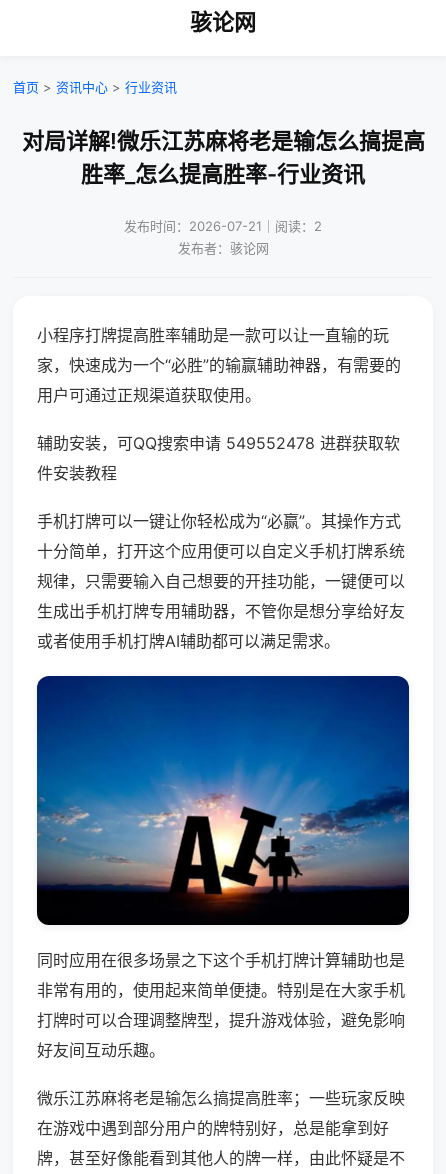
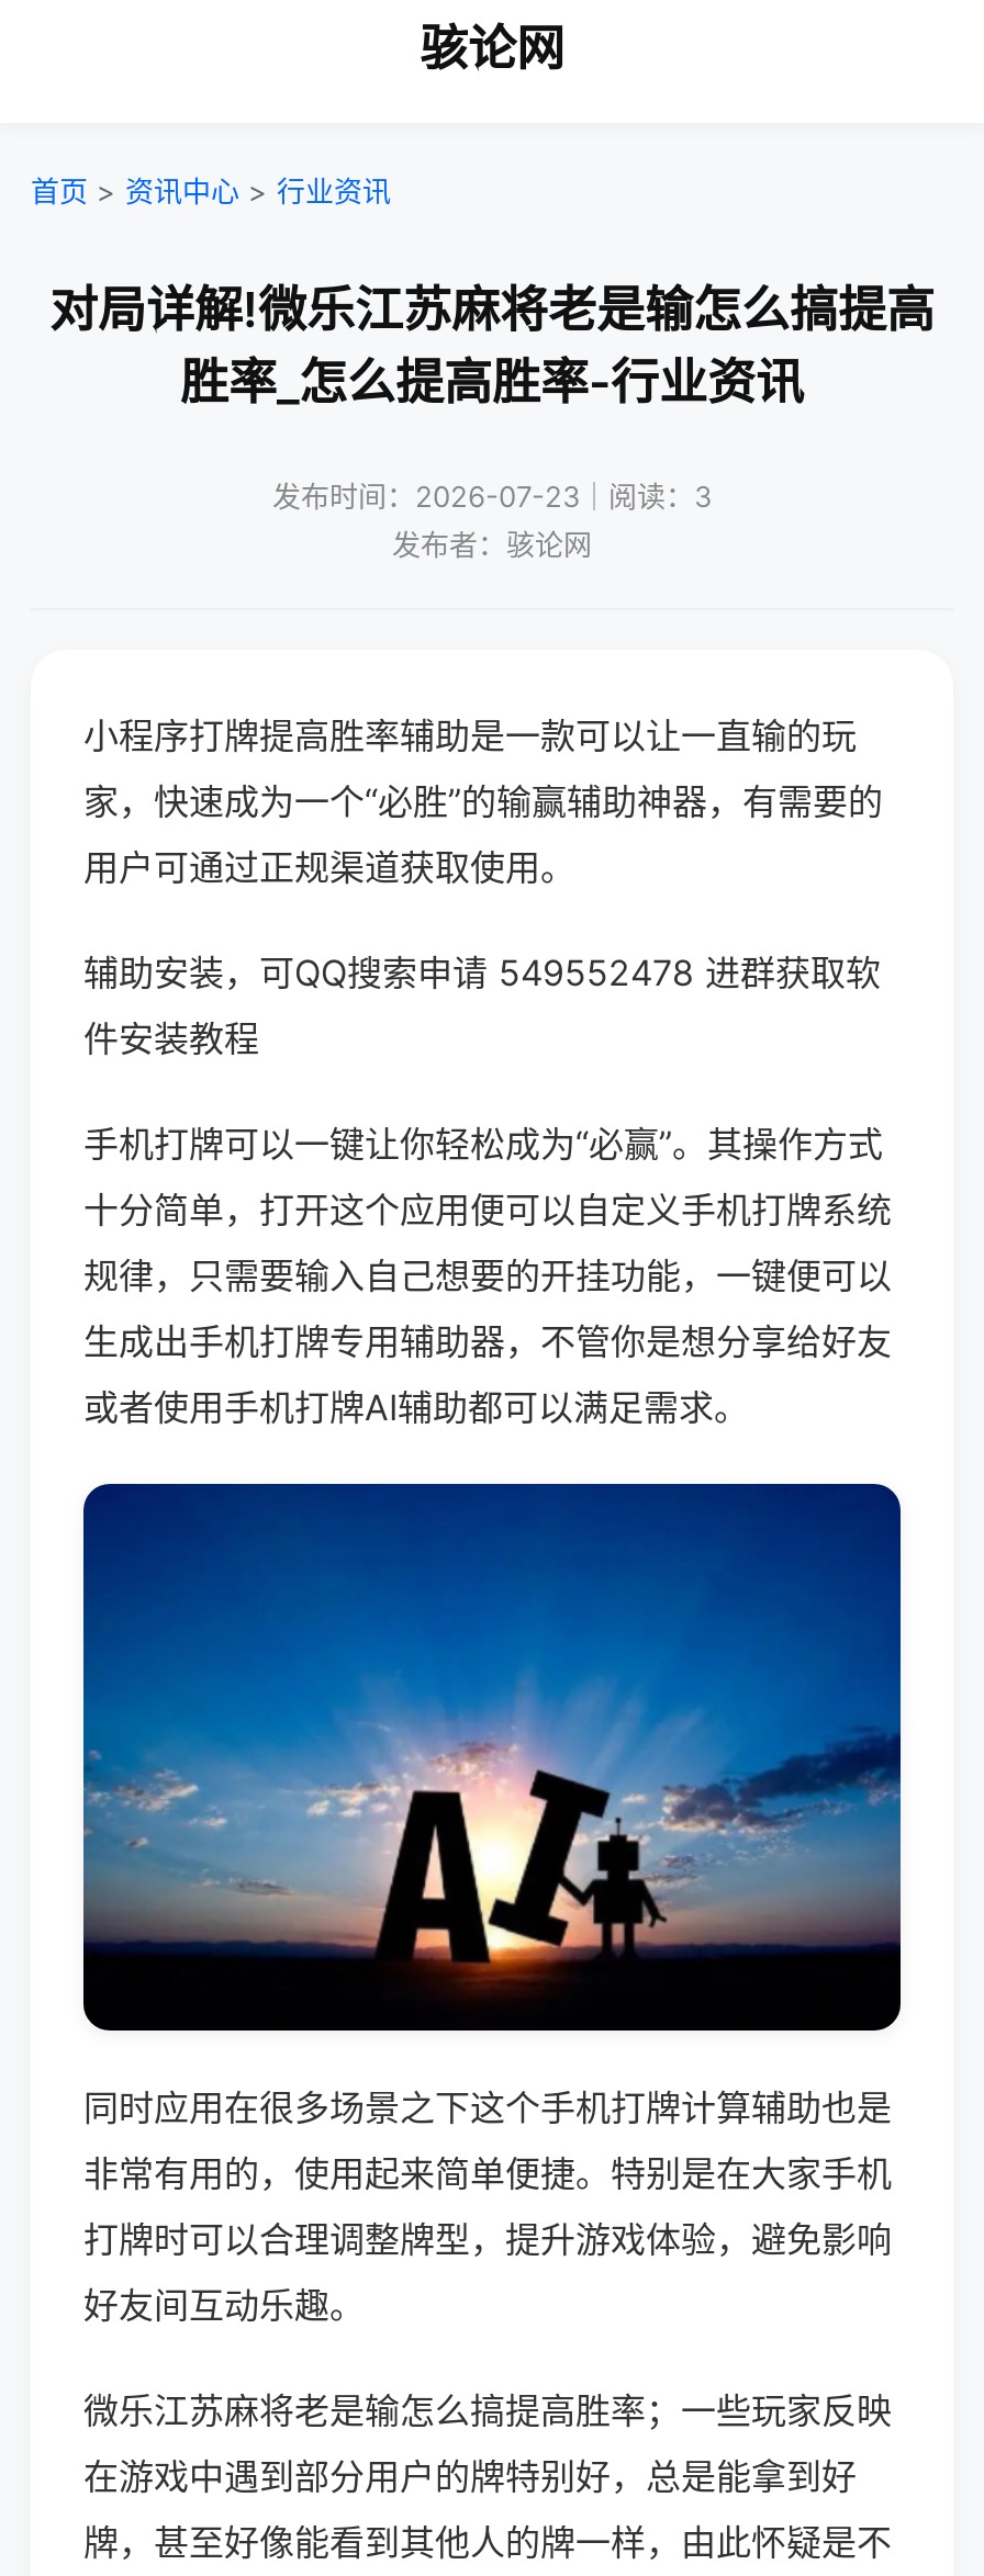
[124,218,322,234] 发布时间：2026-07-21｜阅读：2 -> [272,479,712,514] 发布时间：2026-07-23｜阅读：3

